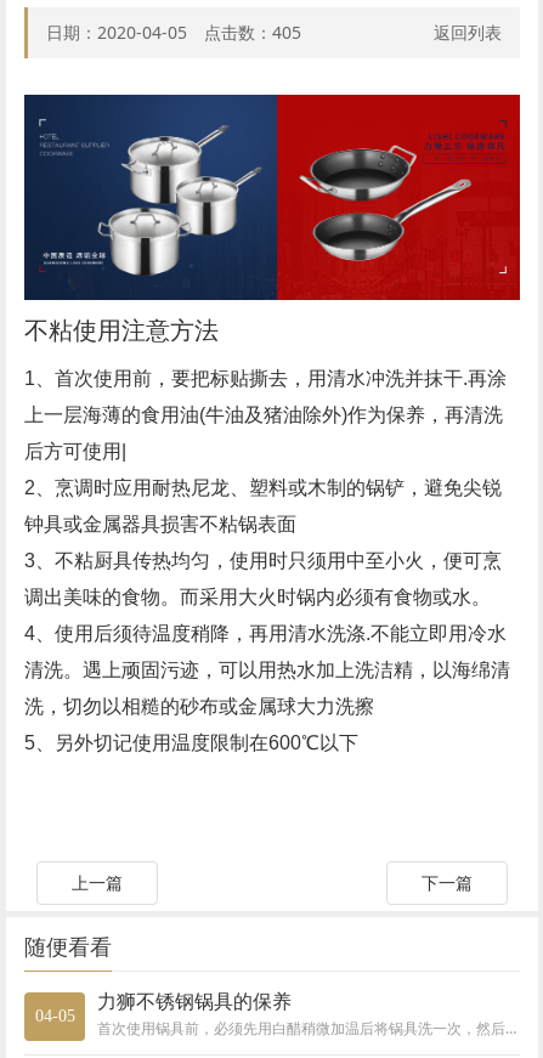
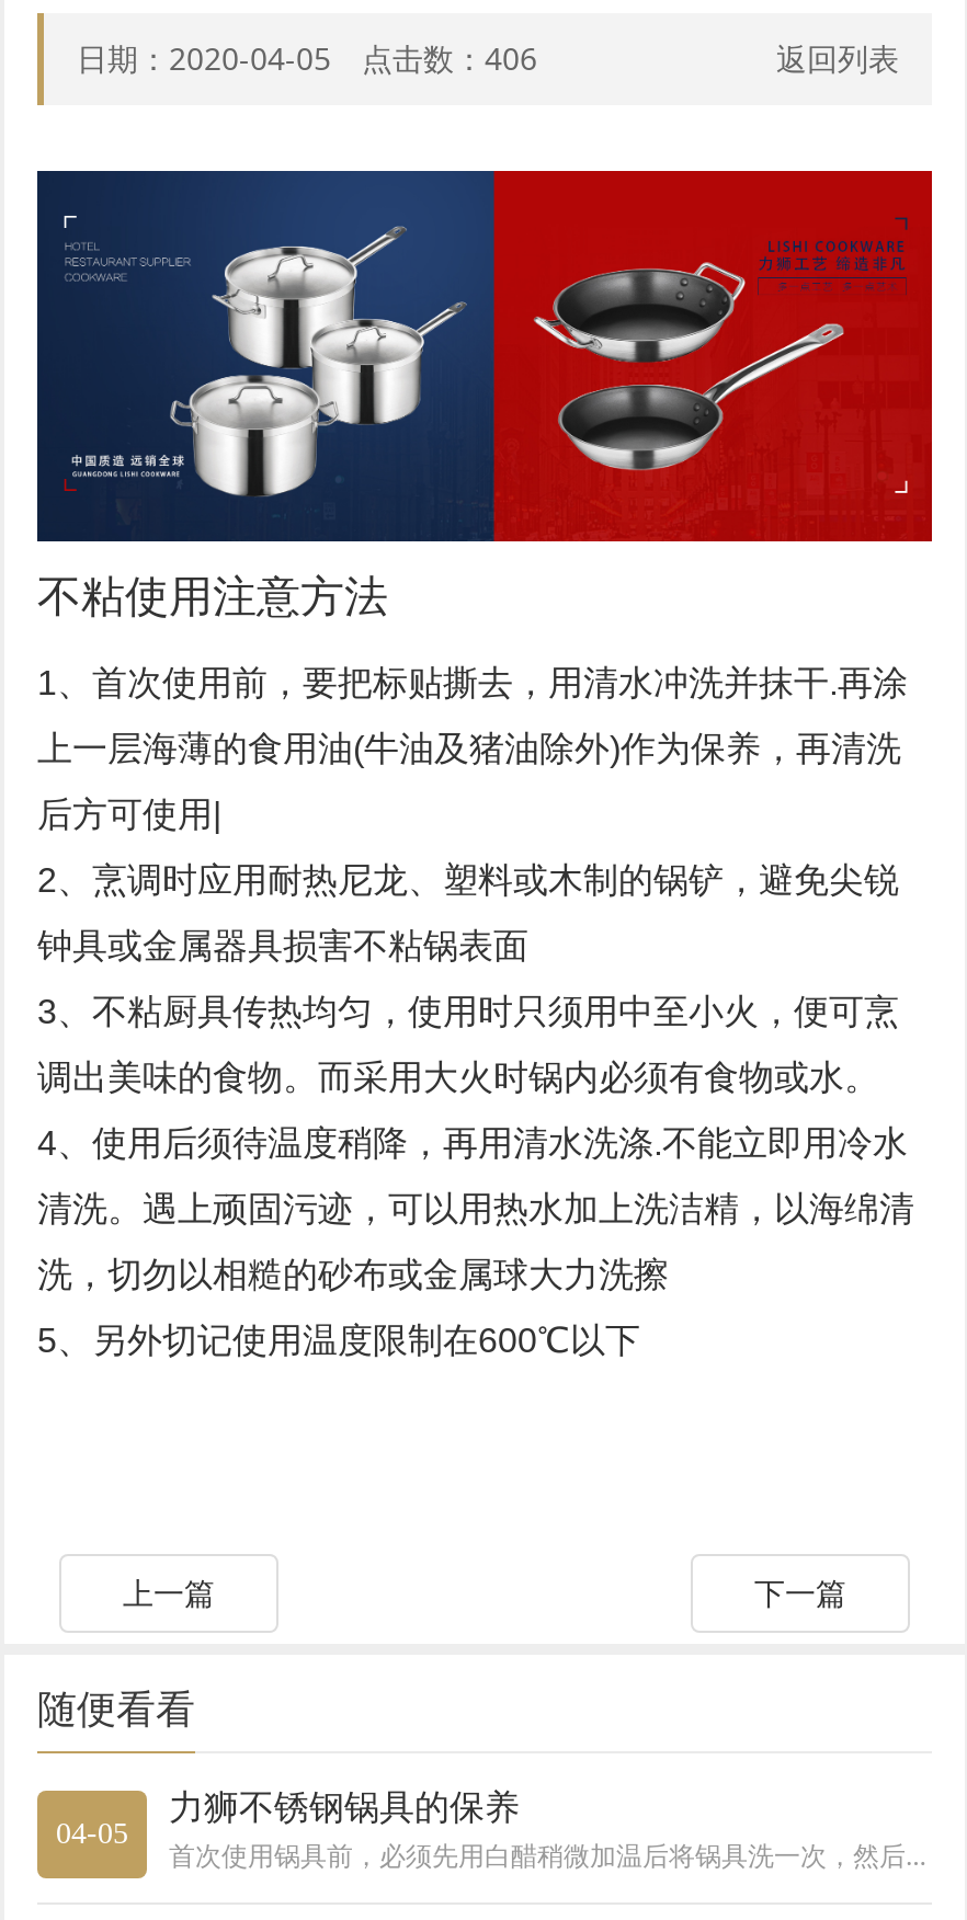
[46,21,301,44] 日期：2020-04-05 点击数：405 -> [77,37,537,79] 日期：2020-04-05 点击数：406

